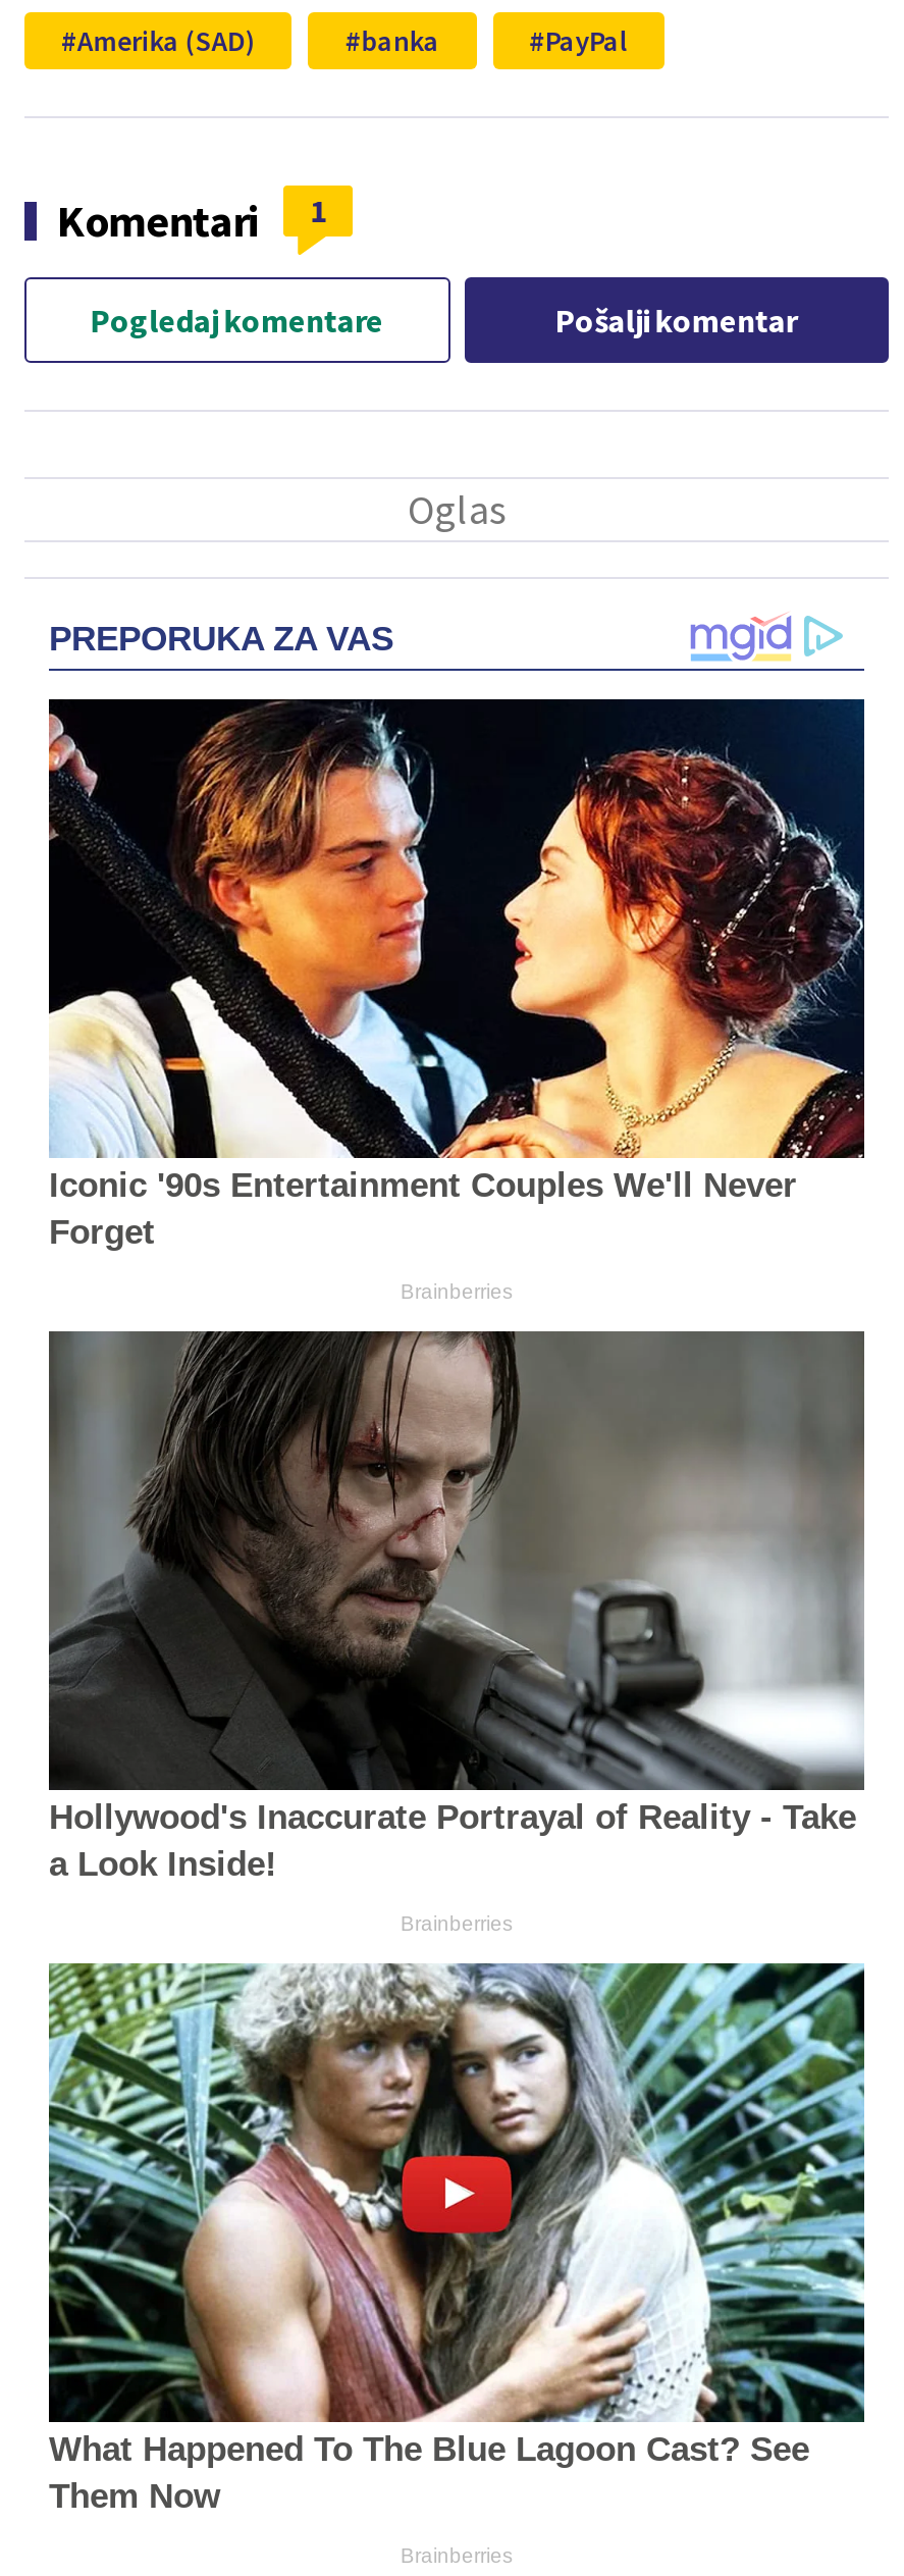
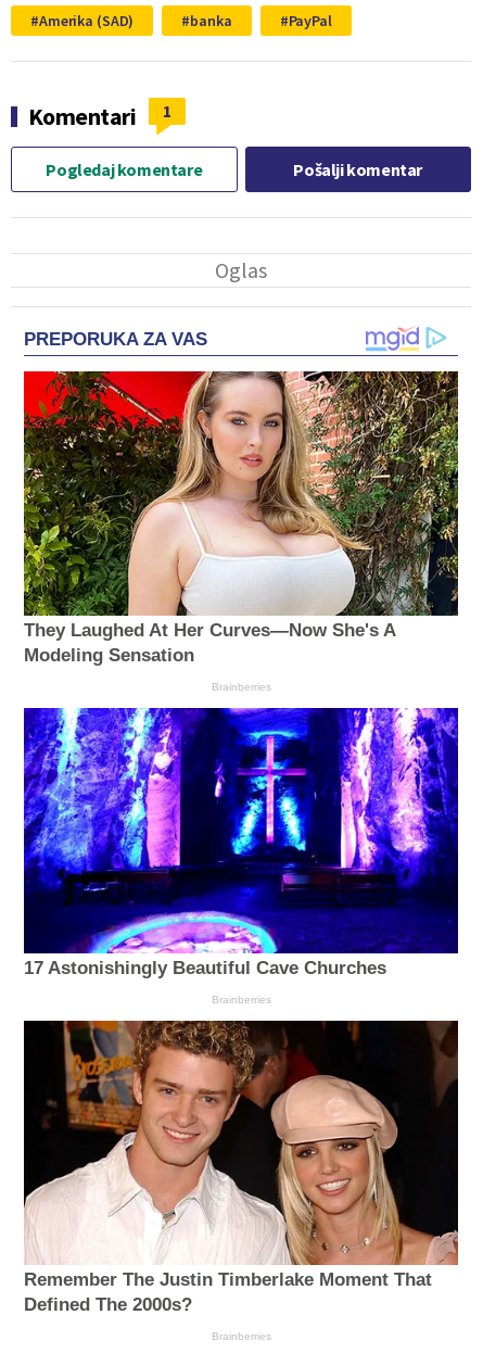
[47,697,866,1252] [image] | Iconic '90s Entertainment Couples We'll Never | Forget -> [23,370,459,666] [image] | They Laughed At Her Curves—Now She's A | Modeling Sensation
[47,1329,866,1884] [image] | Hollywood's Inaccurate Portrayal of Reality - Take | a Look Inside! -> [23,707,459,978] [image] | 17 Astonishingly Beautiful Cave Churches
[47,1961,866,2517] [image] | What Happened To The Blue Lagoon Cast? See | Them Now -> [23,1020,459,1315] [image] | Remember The Justin Timberlake Moment That | Defined The 2000s?

